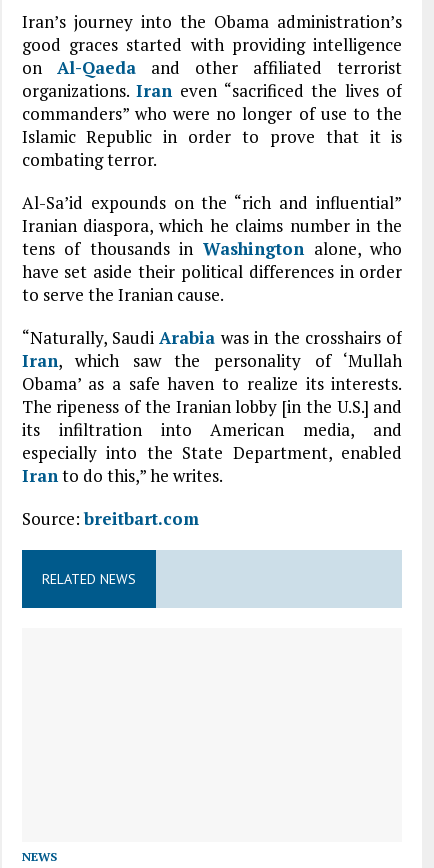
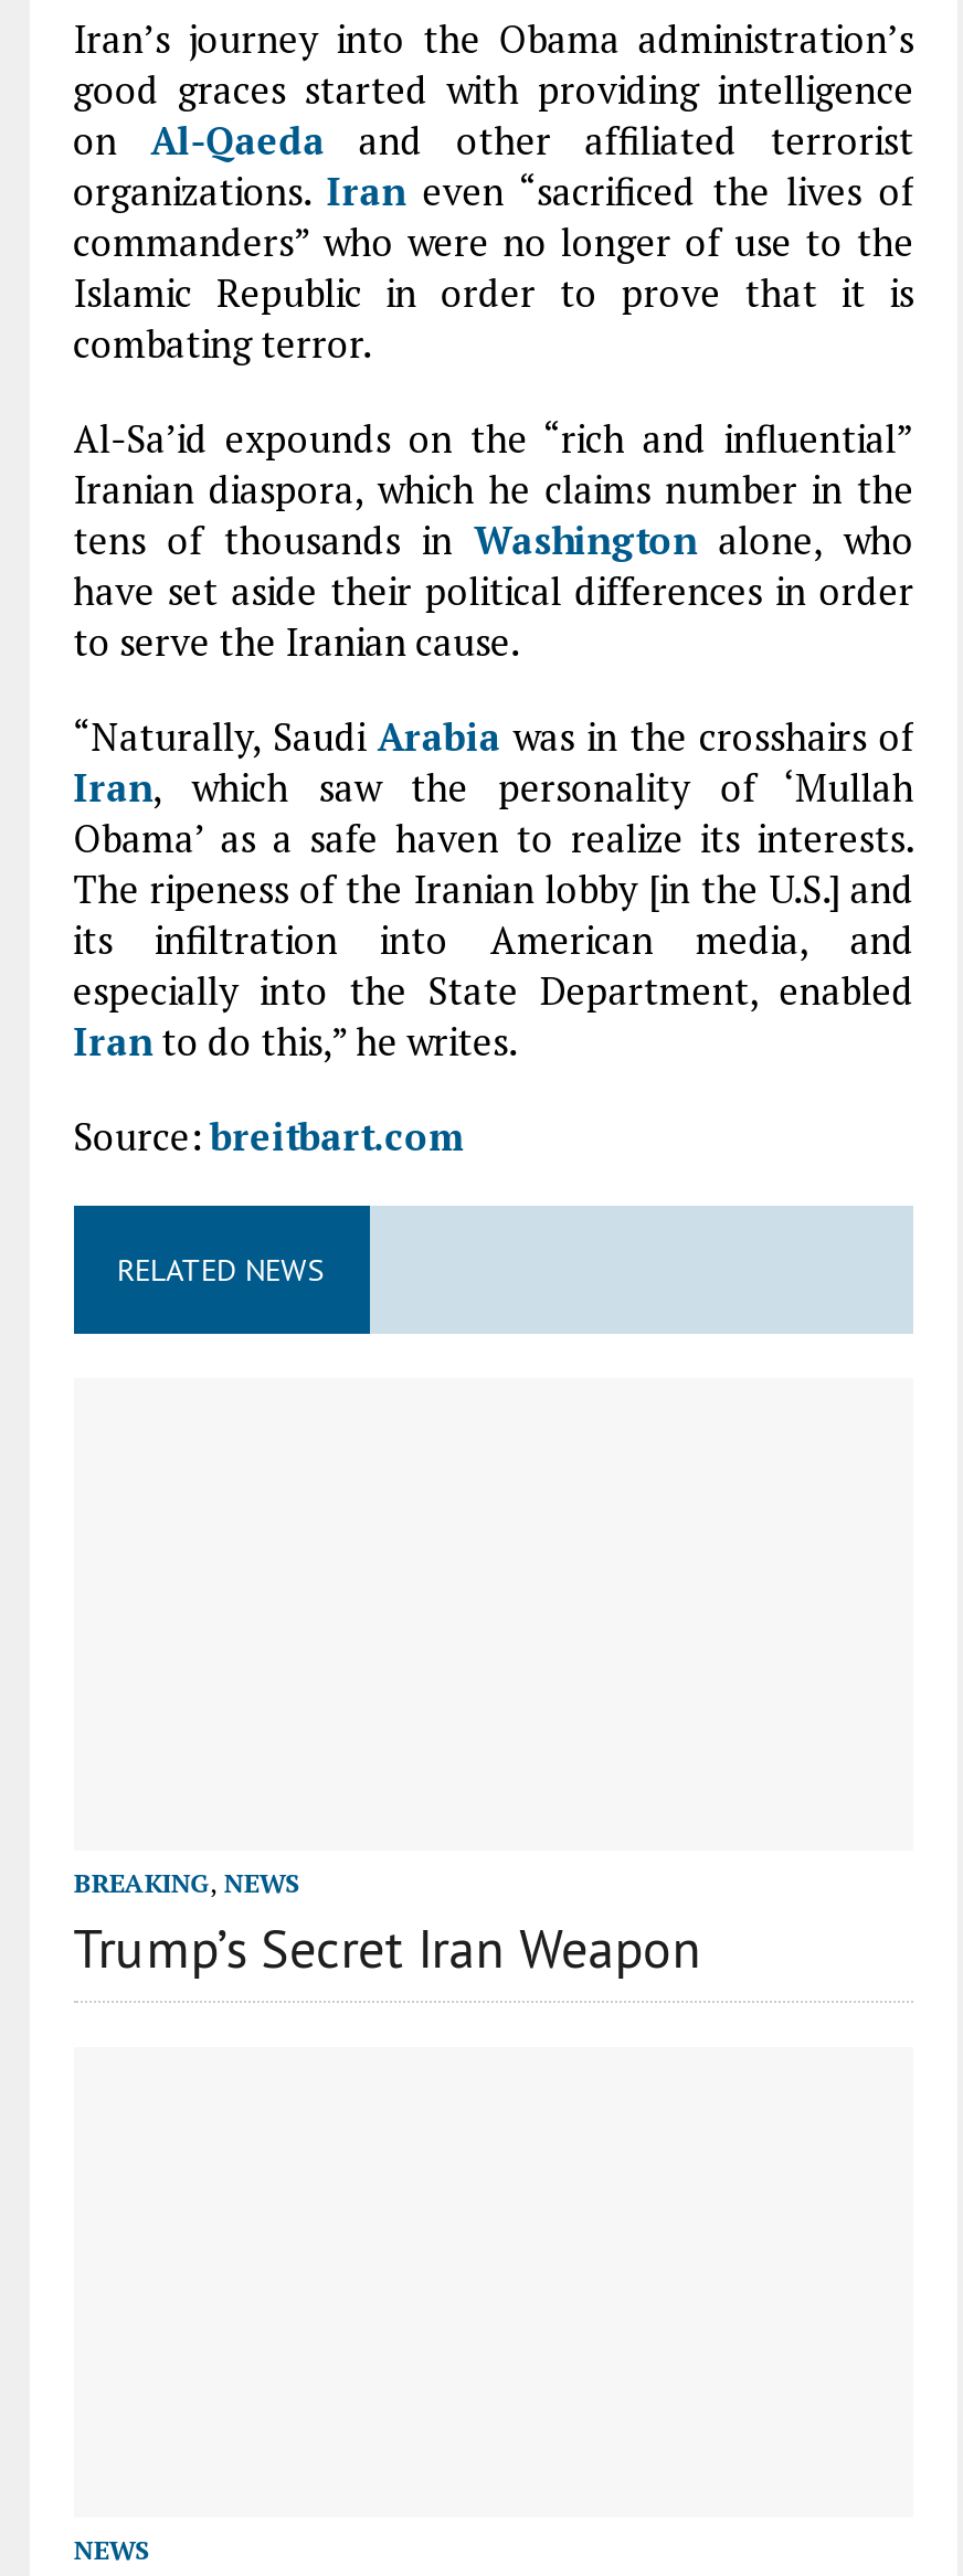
none -> [73,1865,703,1982] BREAKING, NEWS | Trump’s Secret Iran Weapon

